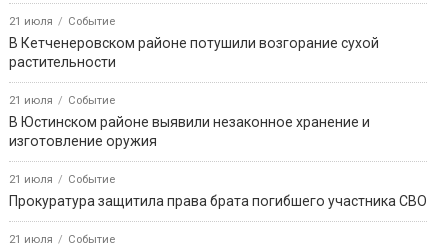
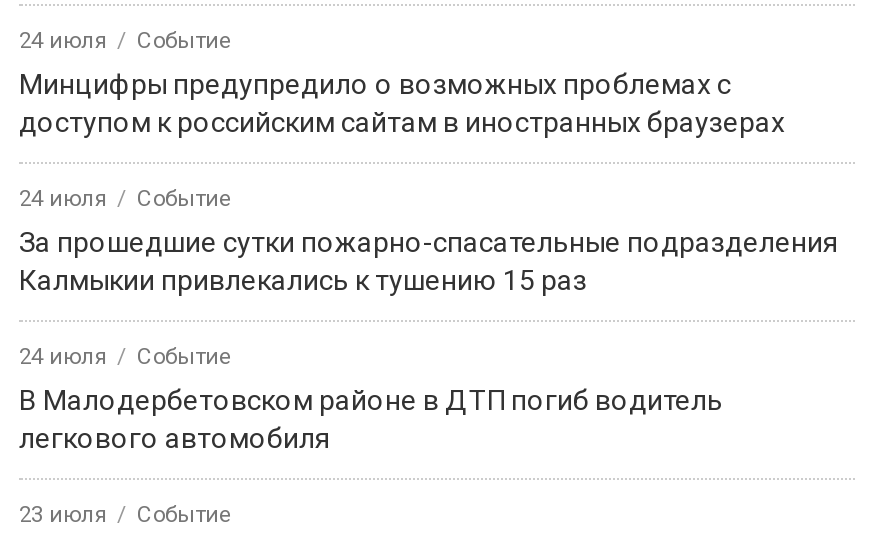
[9,15,115,28] 21 июля Событие -> [19,29,231,55] 24 июля Событие
[9,35,379,70] В Кетченеровском районе потушили возгорание сухой | растительности -> [19,69,785,139] Минцифры предупредило о возможных проблемах с | доступом к российским сайтам в иностранных браузерах
[9,94,115,107] 21 июля Событие -> [19,187,231,213] 24 июля Событие
[9,114,370,149] В Юстинском районе выявили незаконное хранение и | изготовление оружия -> [19,227,839,297] За прошедшие сутки пожарно-спасательные подразделения | Калмыкии привлекались к тушению 15 раз
[9,173,115,186] 21 июля Событие -> [19,345,231,371] 24 июля Событие
[9,193,427,209] Прокуратура защитила права брата погибшего участника СВО -> [19,385,723,455] В Малодербетовском районе в ДТП погиб водитель | легкового автомобиля
[9,233,115,246] 21 июля Событие -> [19,503,231,529] 23 июля Событие

